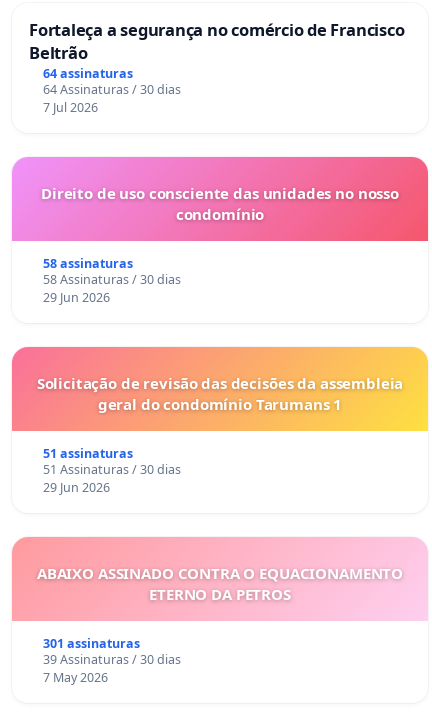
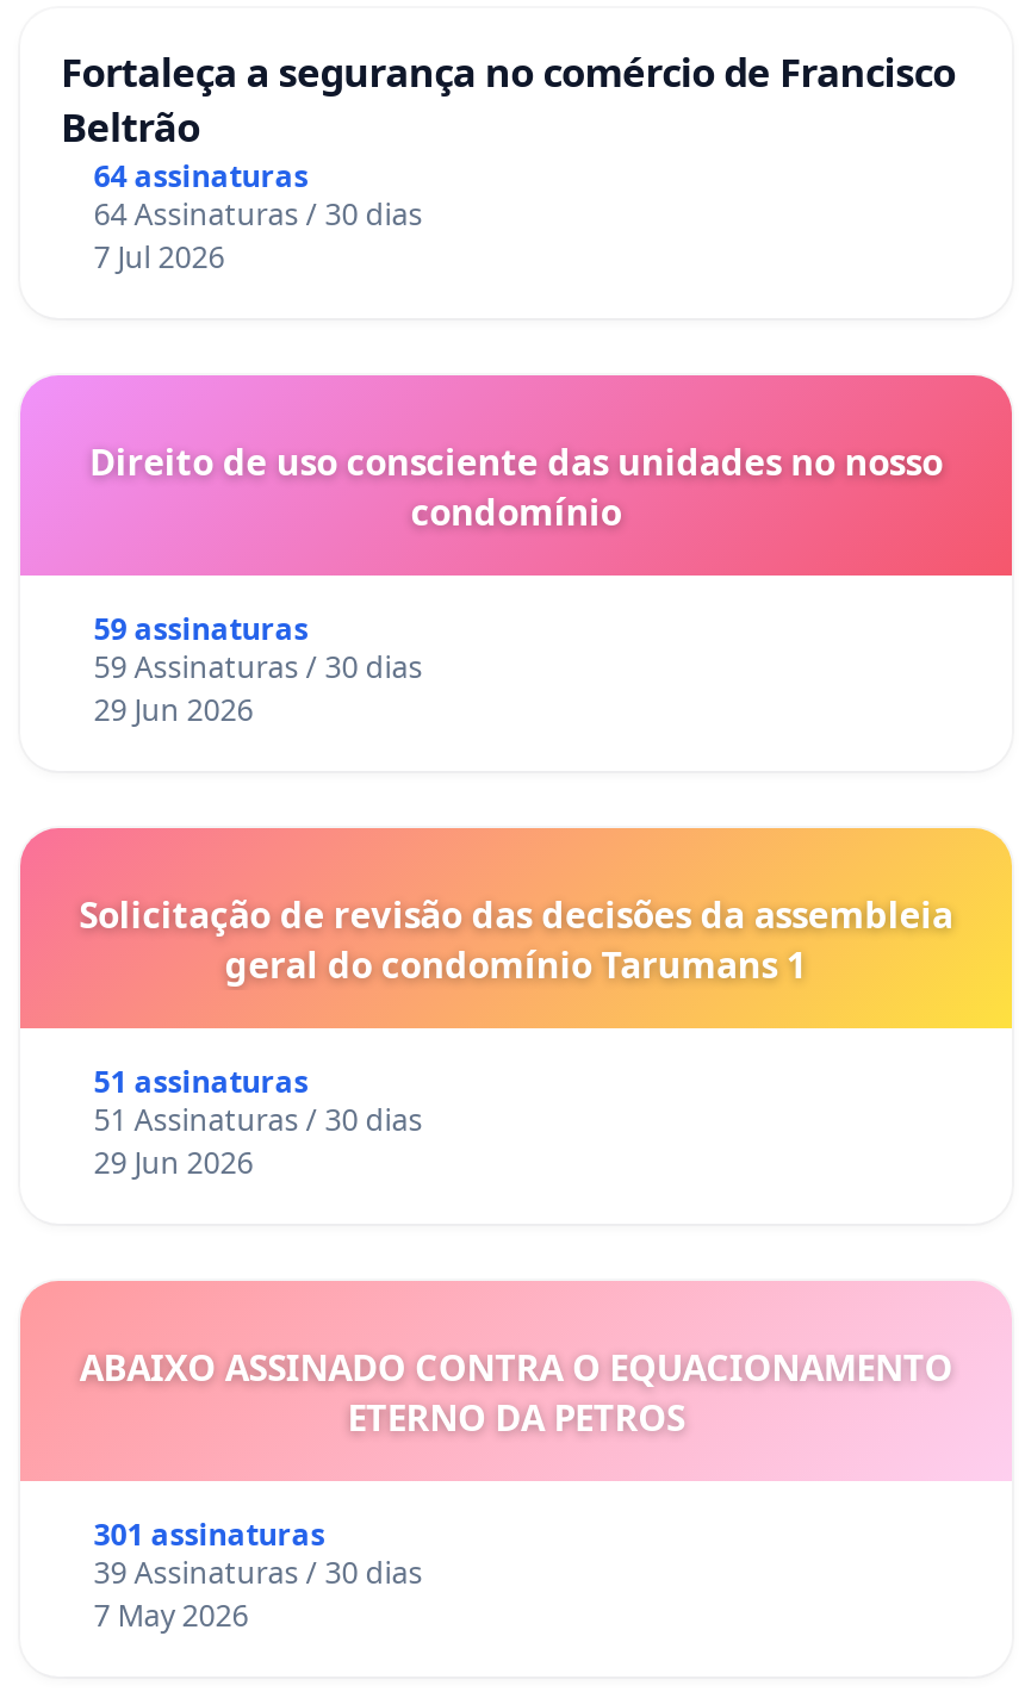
[43,255,133,272] 58 assinaturas -> [94,609,308,649] 59 assinaturas
[43,271,181,288] 58 Assinaturas / 30 dias -> [94,647,423,687] 59 Assinaturas / 30 dias

